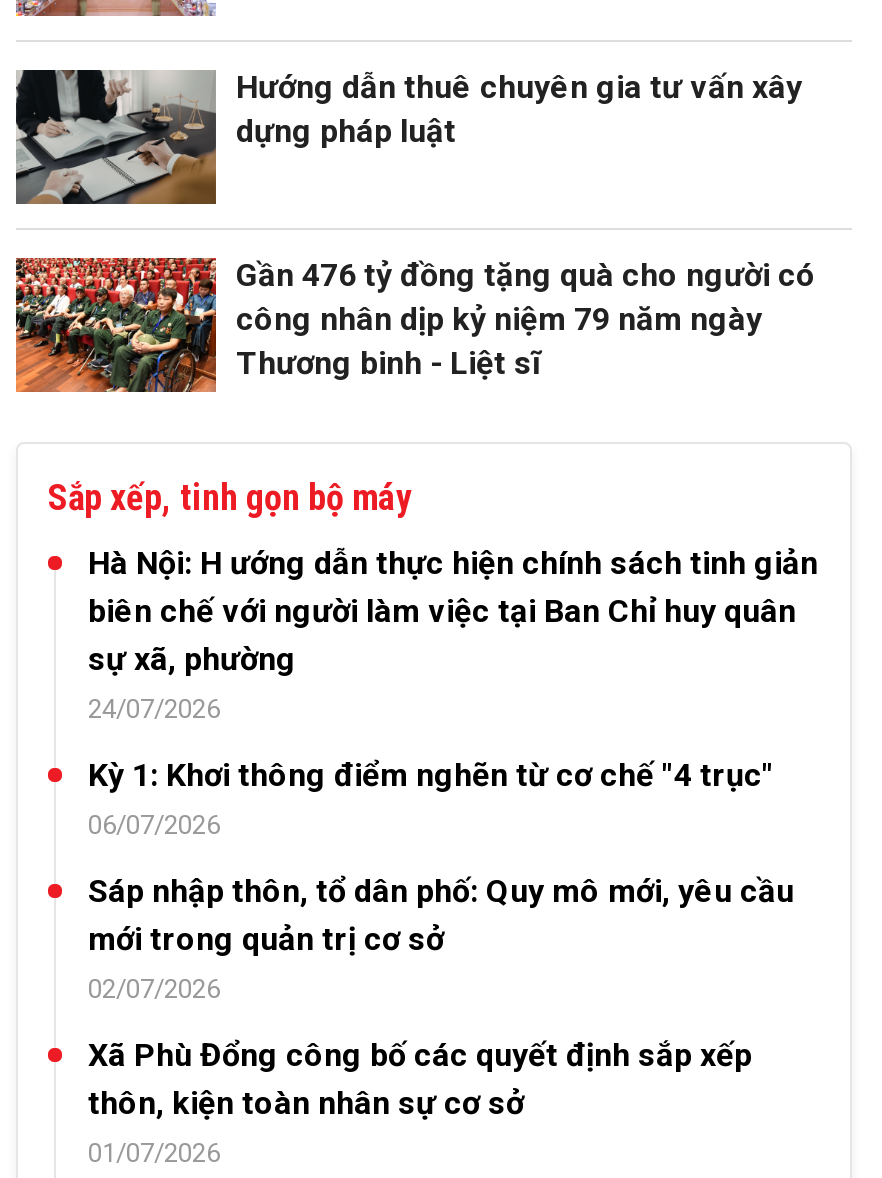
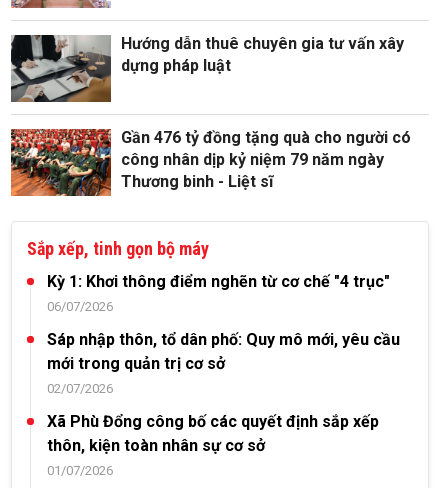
[88,544,818,724] Hà Nội: H ướng dẫn thực hiện chính sách tinh giản | biên chế với người làm việc tại Ban Chỉ huy quân | sự xã, phường | 24/07/2026 -> none

